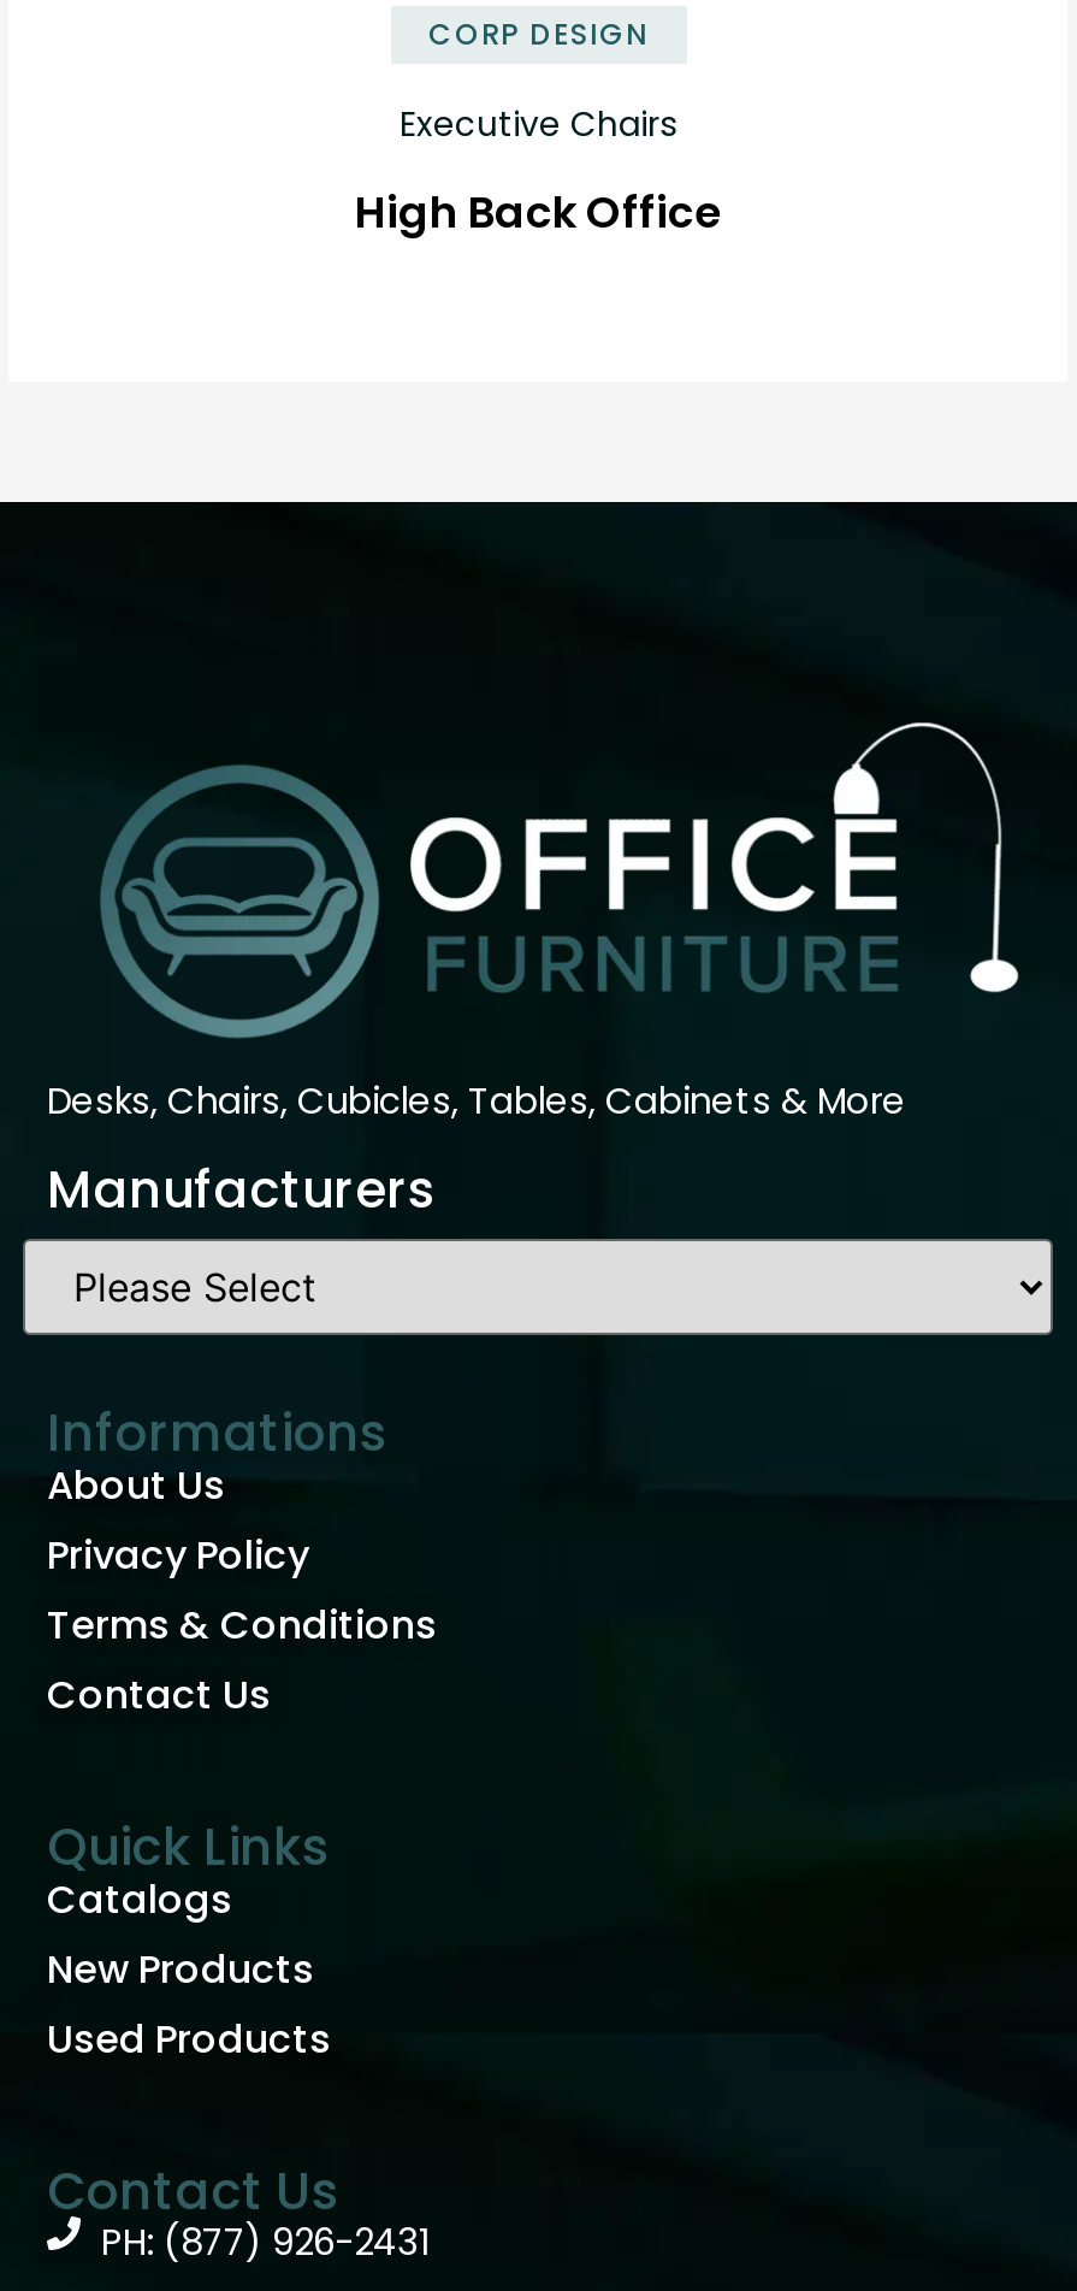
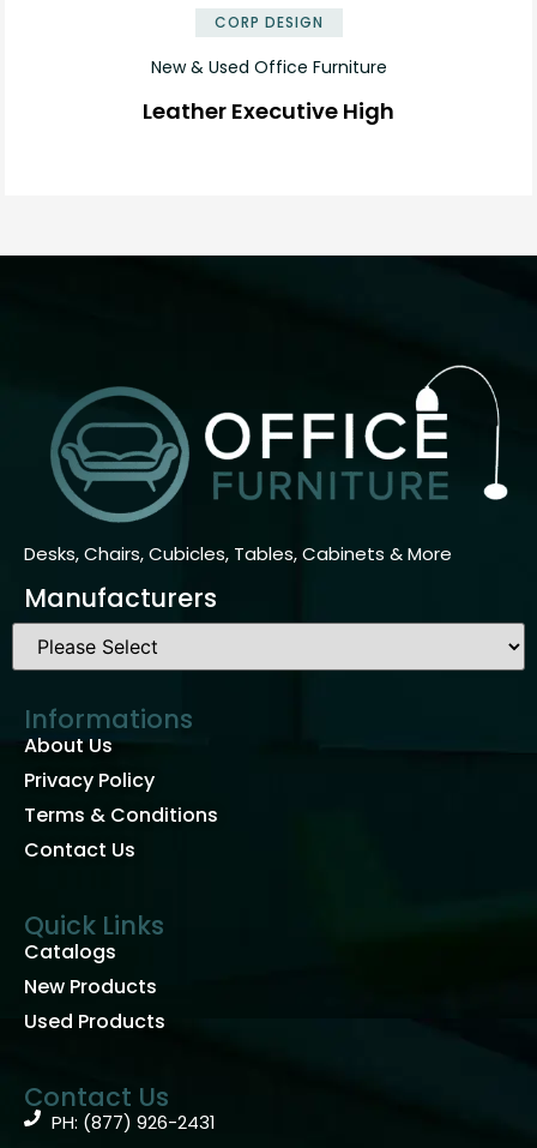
[400,99,676,147] Executive Chairs -> [150,55,387,79] New & Used Office Furniture
[355,181,721,241] High Back Office -> [143,95,394,125] Leather Executive High

